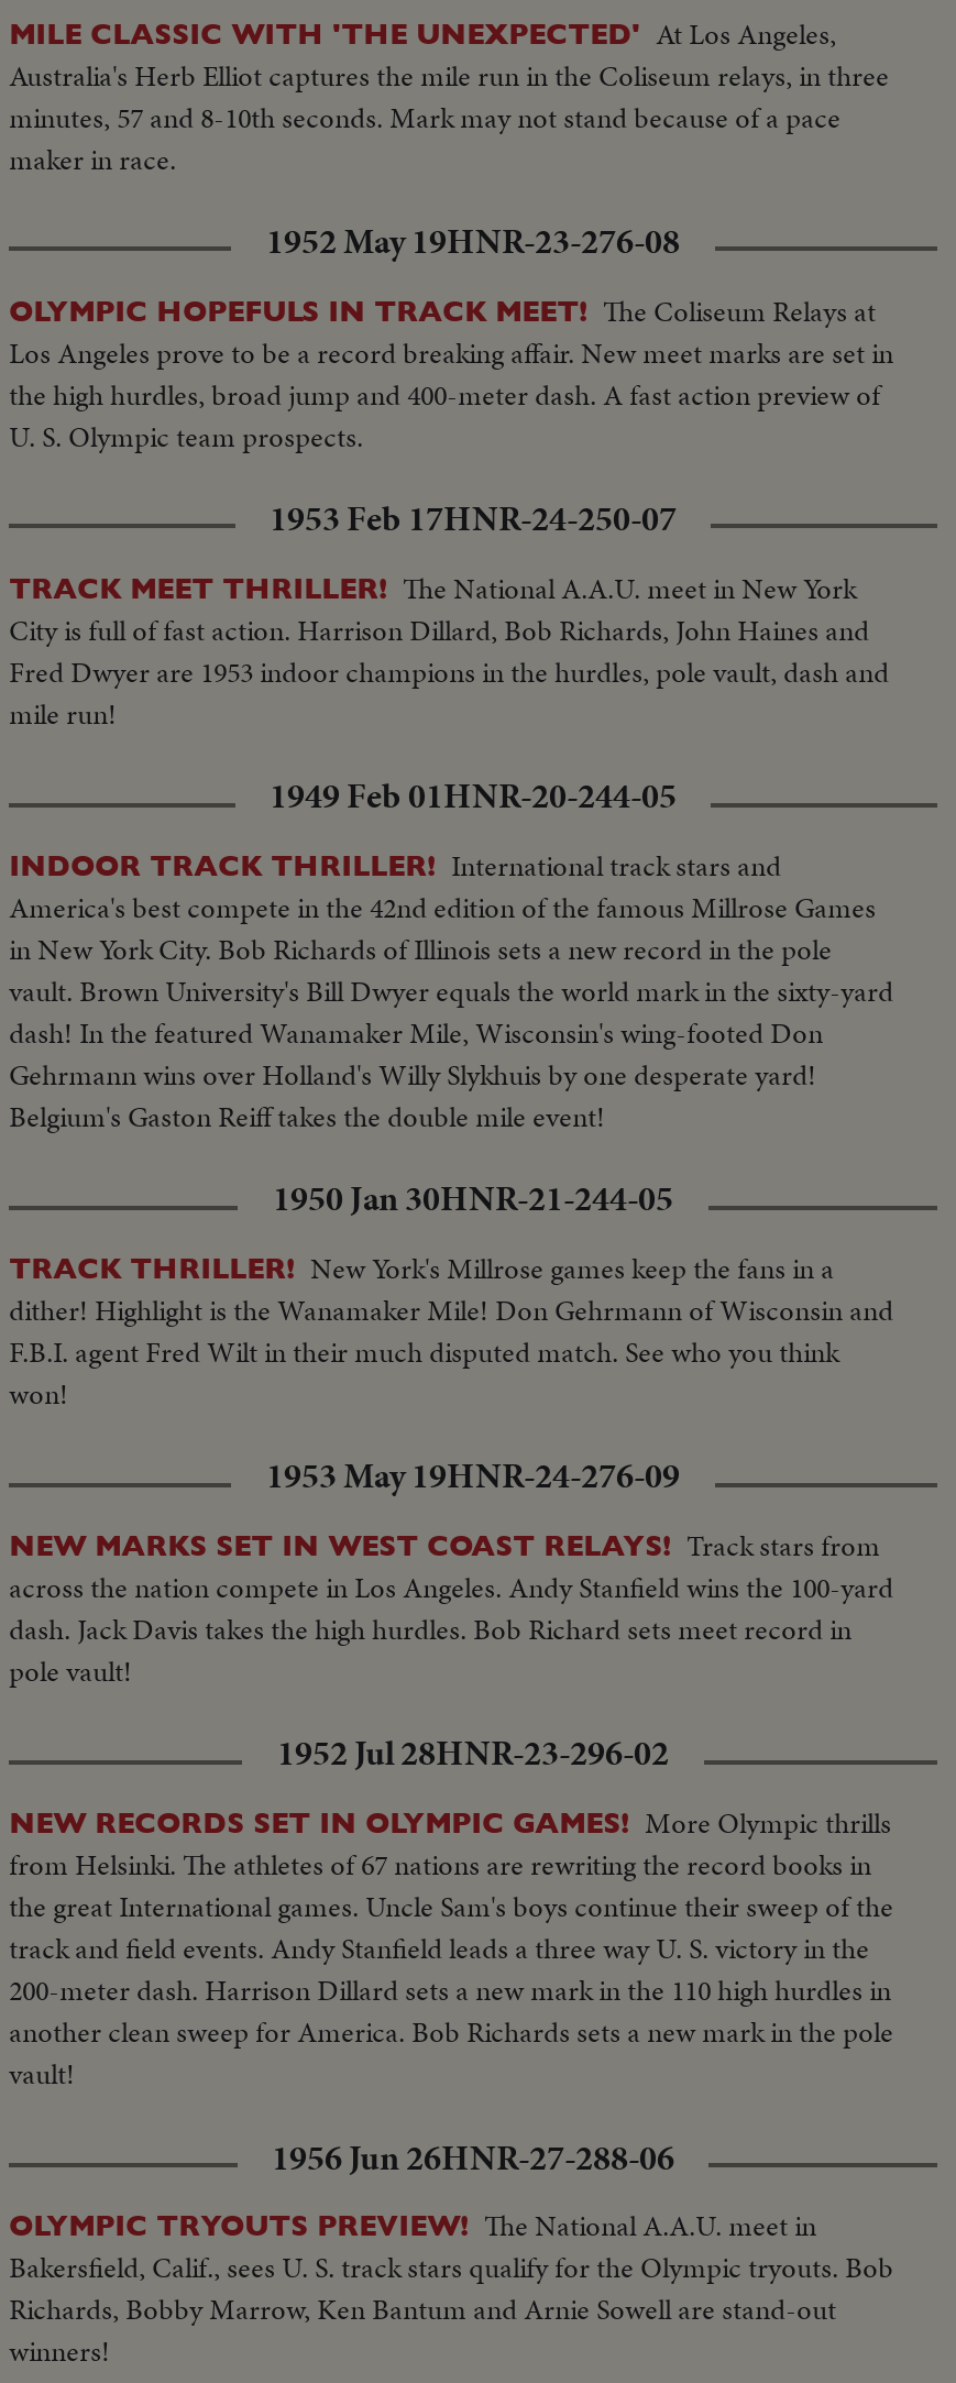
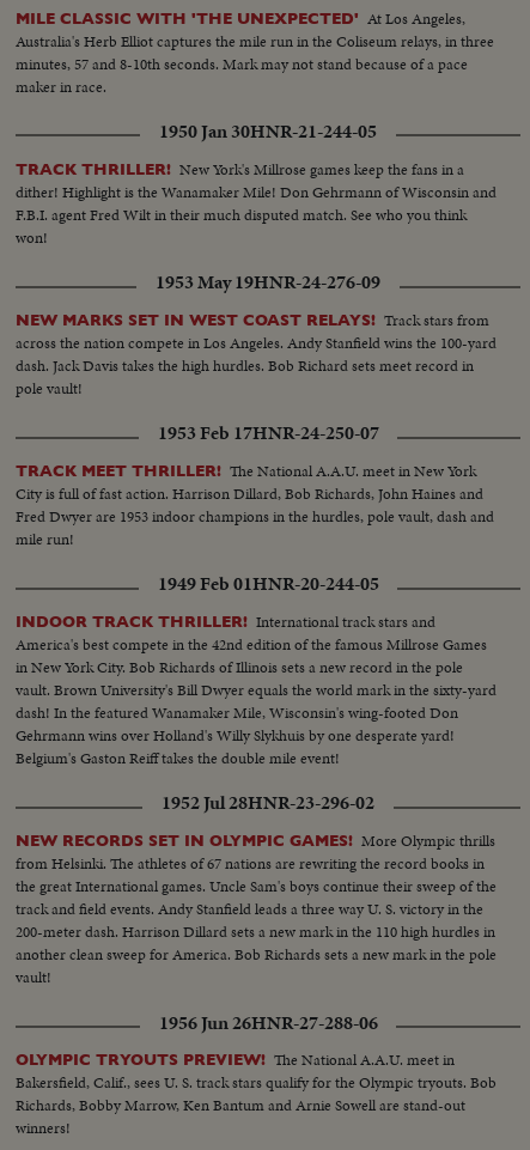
[9,219,894,458] 1952 May 19HNR-23-276-08 | OLYMPIC HOPEFULS IN TRACK MEET! The Coliseum Relays at | Los Angeles prove to be a record breaking affair. New meet marks are set in | the high hurdles, broad jump and 400-meter dash. A fast action preview of | U. S. Olympic team prospects. -> none
moved [9,496,894,1138] -> [16,421,497,770]: 1953 Feb 17HNR-24-250-07 | TRACK MEET THRILLER! The National A.A.U. meet in New York | City is full of fast action. Harrison Dillard, Bob Richards, John Haines and | ... | Gehrmann wins over Holland's Willy Slykhuis by one desperate yard! | Belgium's Gaston Reiff takes the double mile event!
moved [9,1176,894,1693] -> [16,119,497,400]: 1950 Jan 30HNR-21-244-05 | TRACK THRILLER! New York's Millrose games keep the fans in a | dither! Highlight is the Wanamaker Mile! Don Gehrmann of Wisconsin and | ... | dash. Jack Davis takes the high hurdles. Bob Richard sets meet record in | pole vault!

